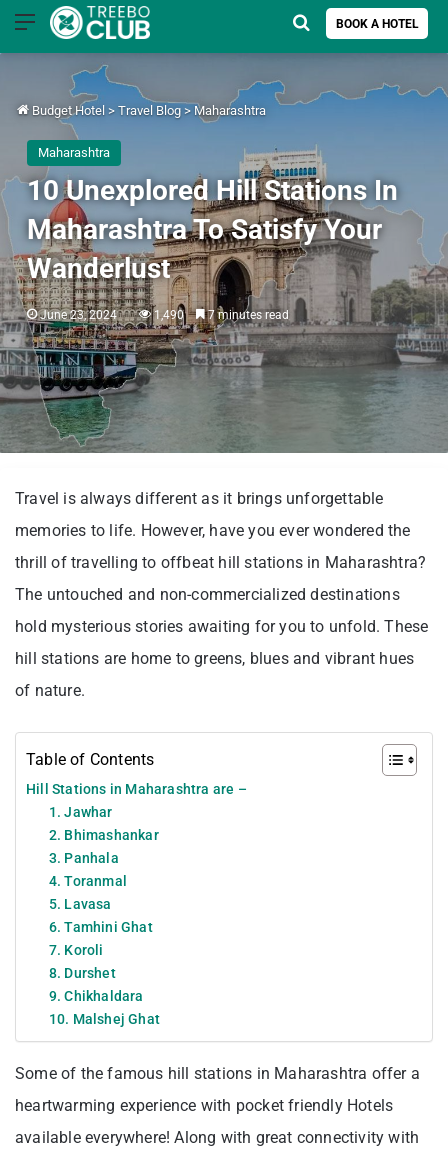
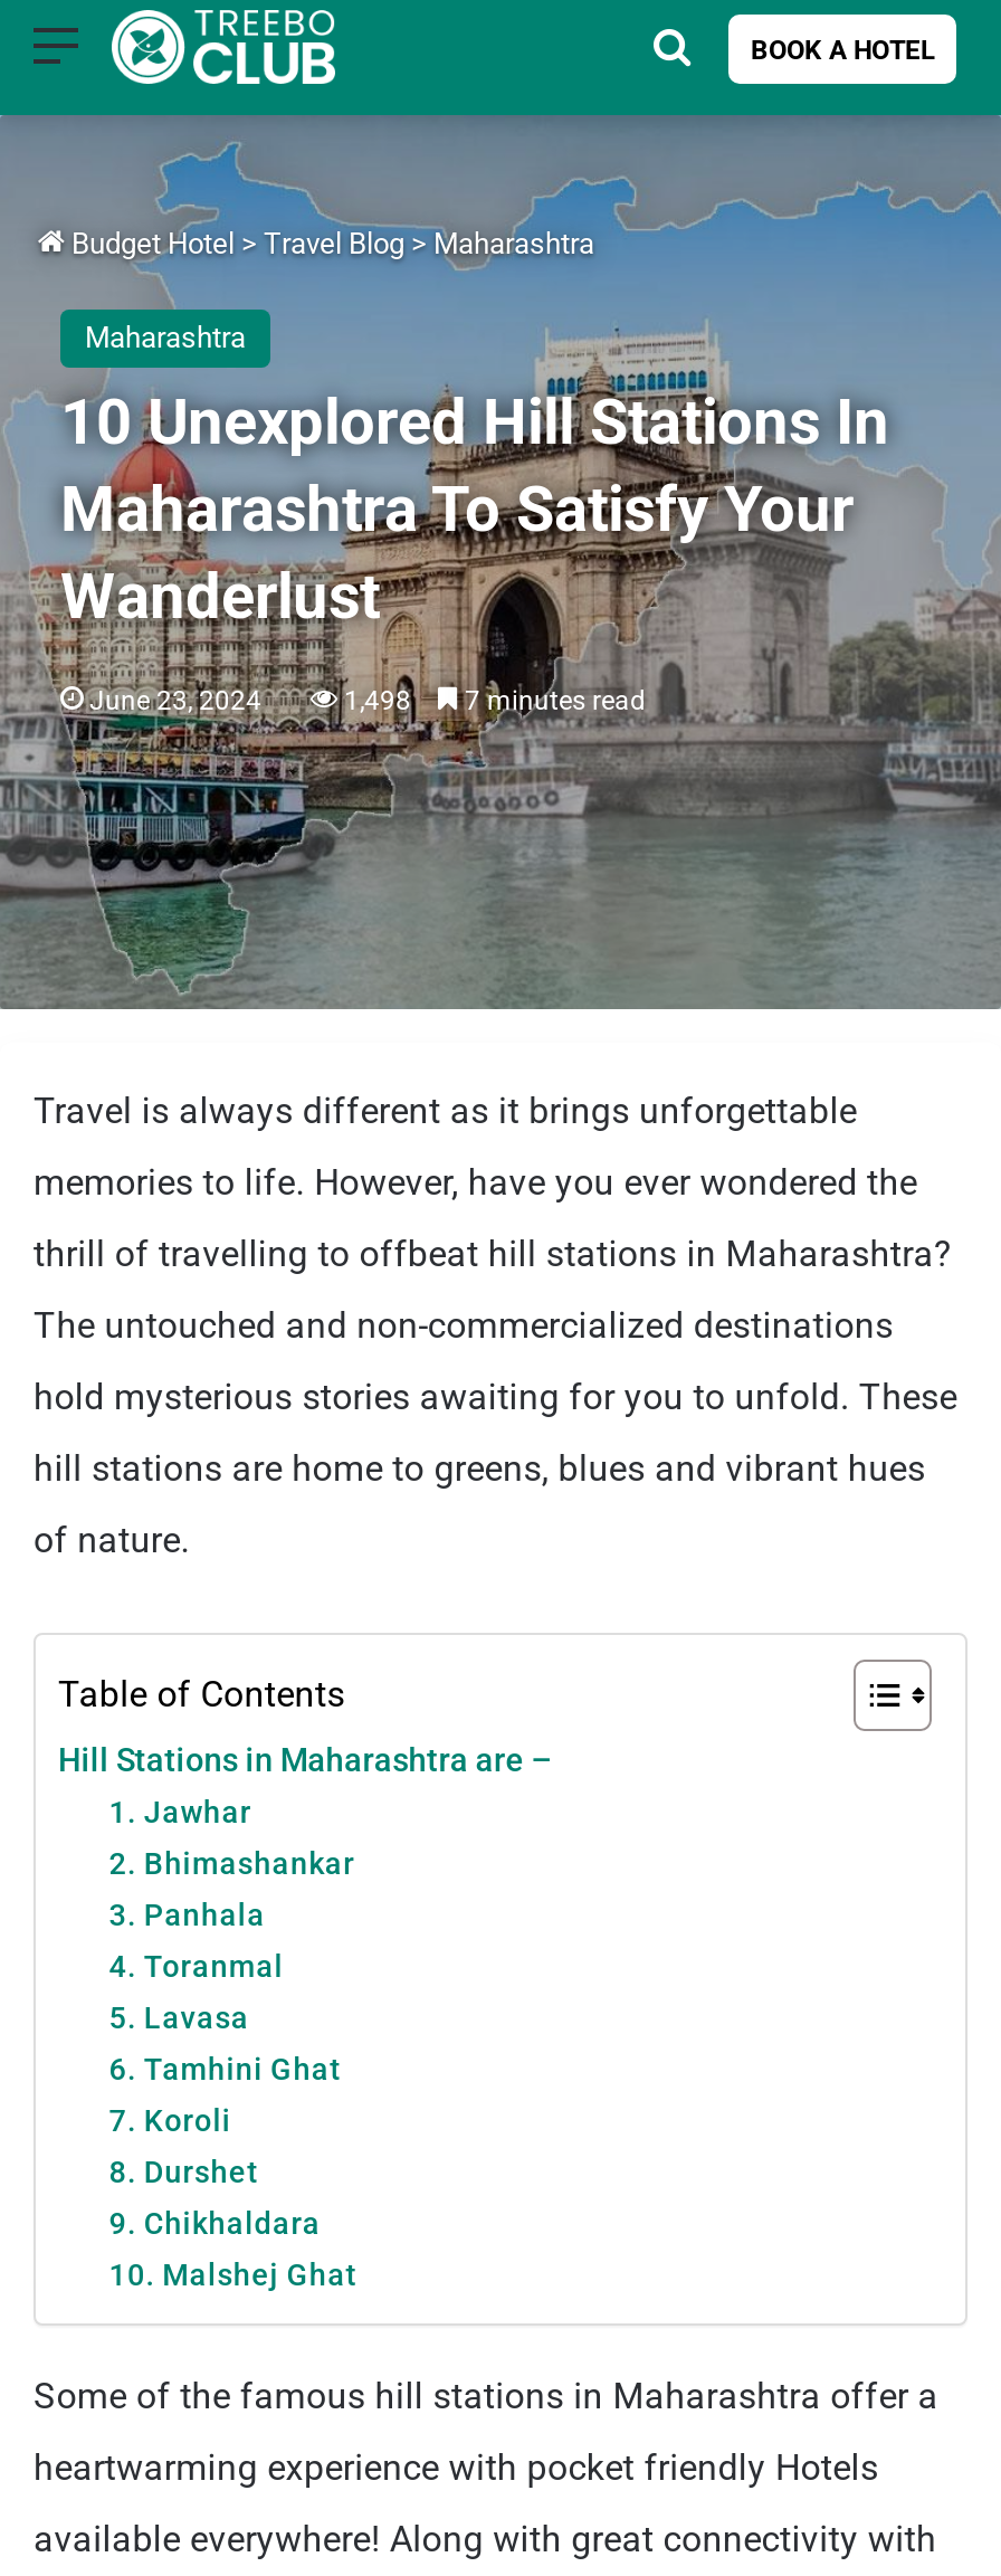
[151,307,289,321] 1,490 7 minutes read -> [337,684,646,715] 1,498 7 minutes read

